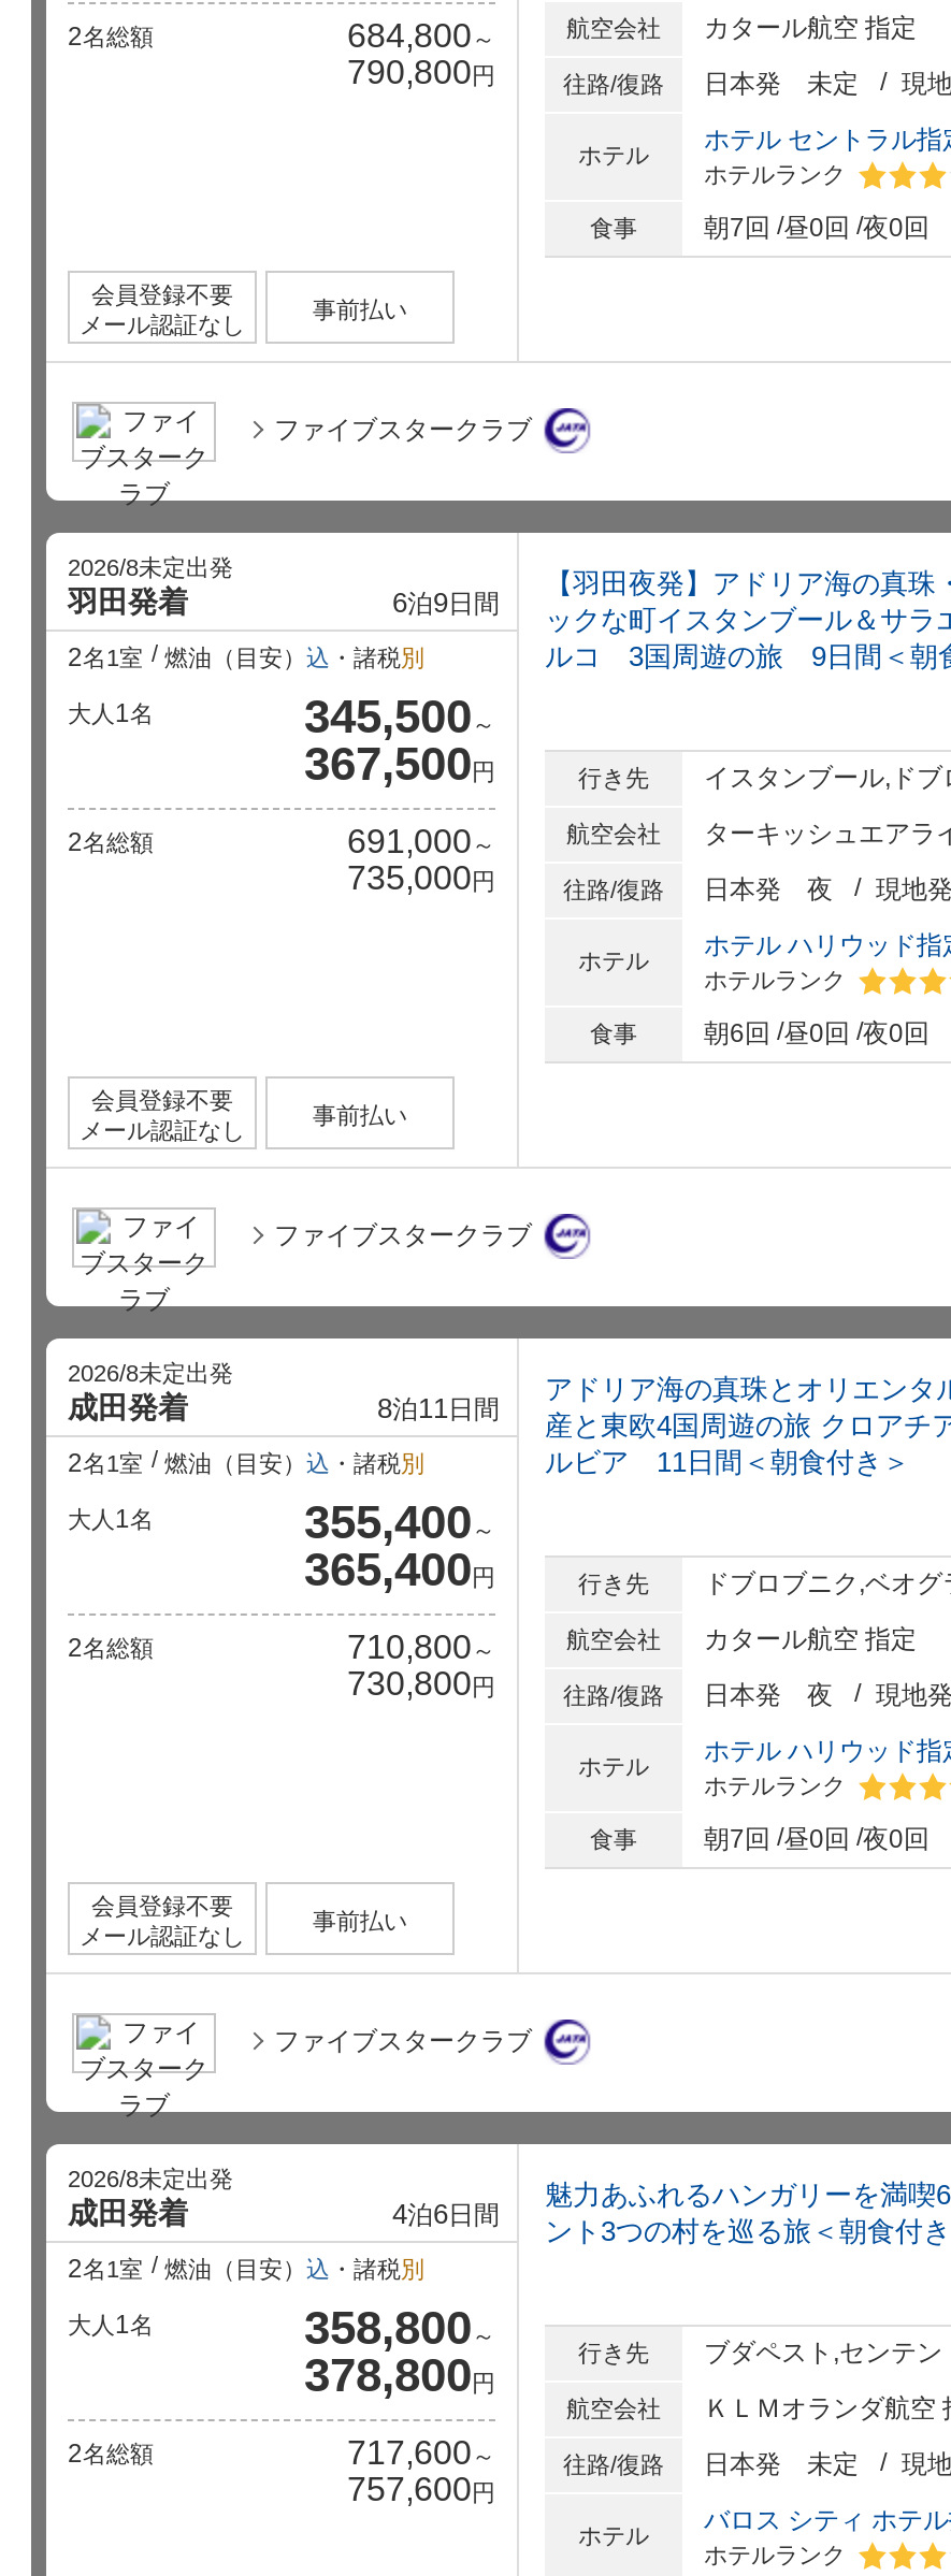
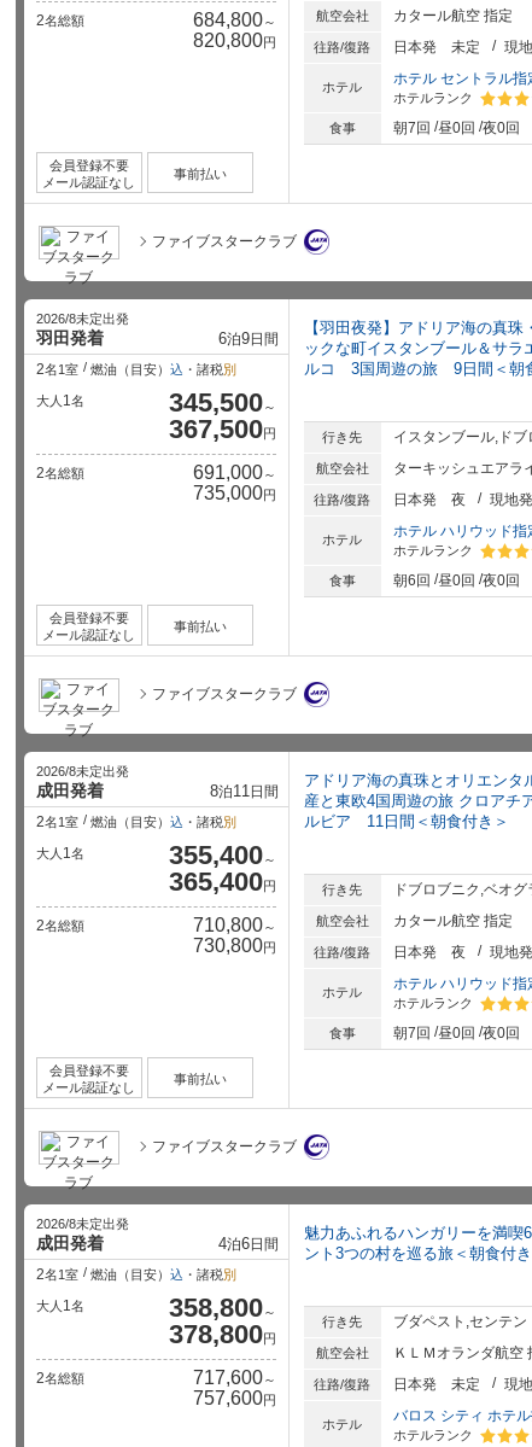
[347,53,495,90] 790,800円 -> [193,30,276,50] 820,800円

